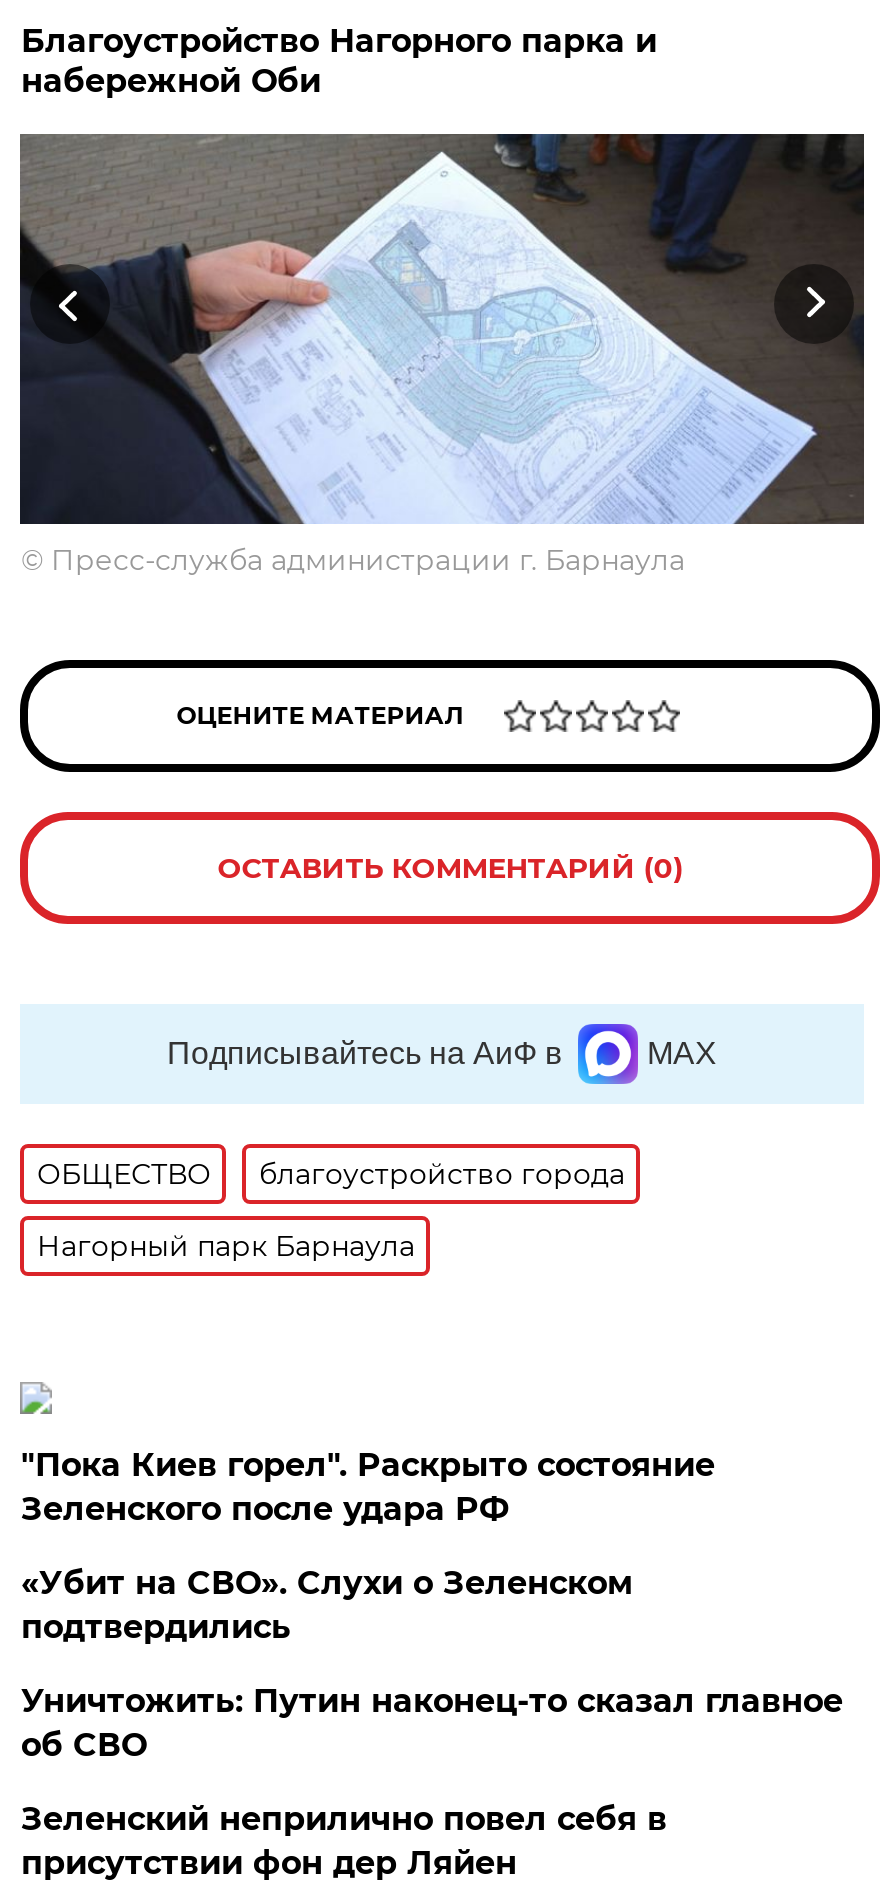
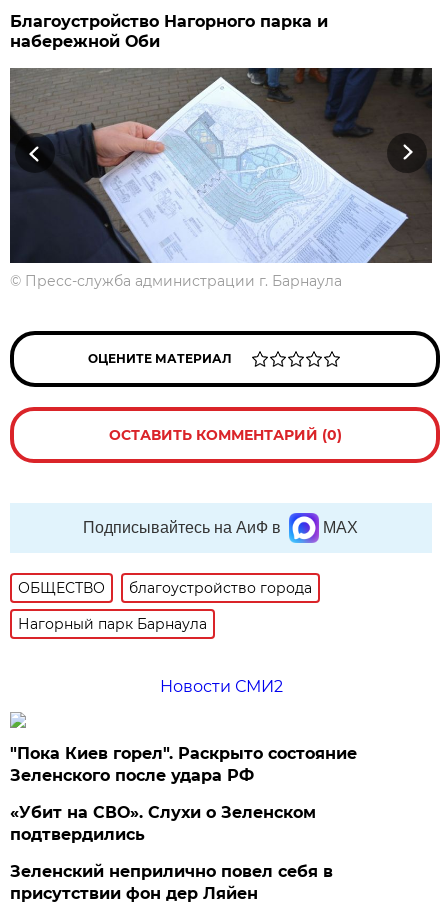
none -> [160,677,283,696] Новости СМИ2
moved [21,1445,715,1645] -> [10,744,357,844]: "Пока Киев горел". Раскрыто состояние | Зеленского после удара РФ | «Убит на СВО». Слухи о Зеленском | подтвердились
[21,1681,843,1763] Уничтожить: Путин наконец-то сказал главное | об СВО -> none

